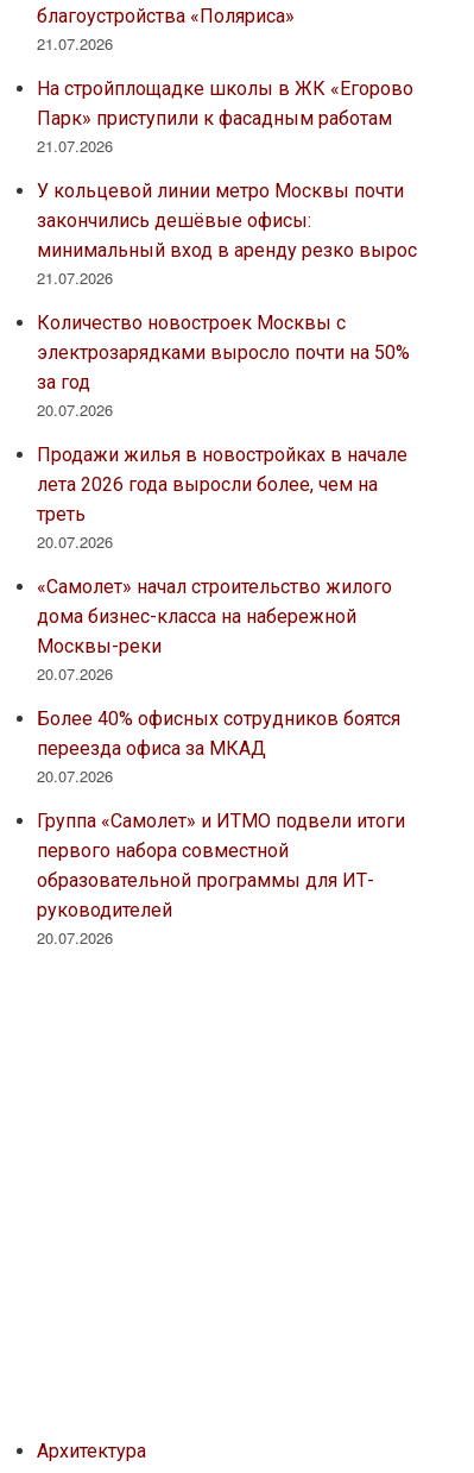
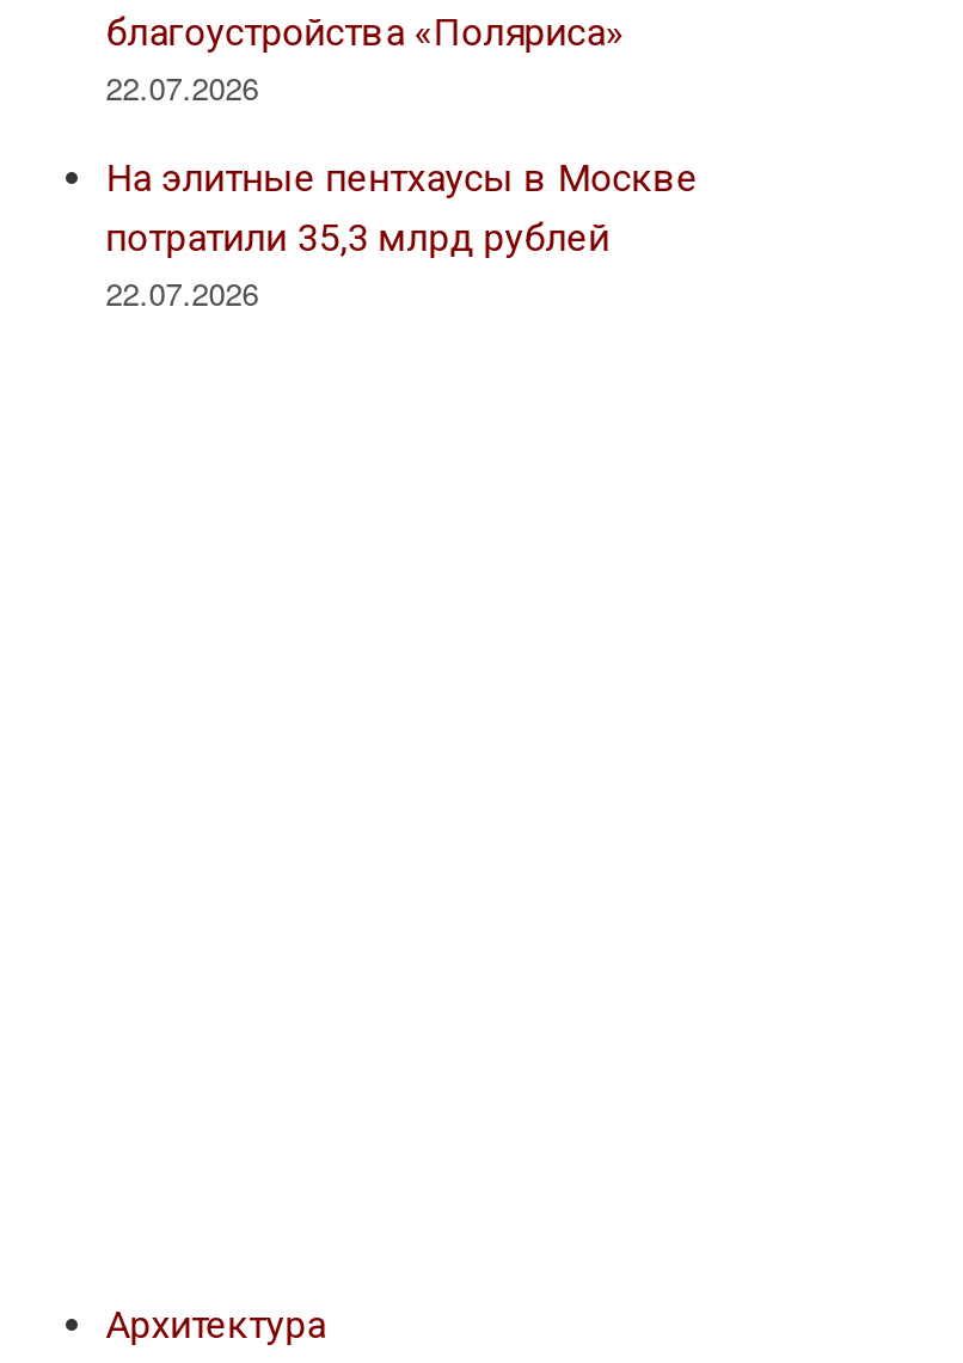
[36,32,417,949] 21.07.2026 | На стройплощадке школы в ЖК «Егорово | Парк» приступили к фасадным работам | 21.07.2026 | У кольцевой линии метро Москвы почти | закончились дешёвые офисы: | минимальный вход в аренду резко вырос | 21.07.2026 | Количество новостроек Москвы с | электрозарядками выросло почти на 50% | за год | 20.07.2026 | Продажи жилья в новостройках в начале | лета 2026 года выросли более, чем на | треть | 20.07.2026 | «Самолет» начал строительство жилого | дома бизнес-класса на набережной | Москвы-реки | 20.07.2026 | Более 40% офисных сотрудников боятся | переезда офиса за МКАД | 20.07.2026 | Группа «Самолет» и ИТМО подвели итоги | первого набора совместной | образовательной программы для ИТ- | руководителей | 20.07.2026 -> [106,65,698,316] 22.07.2026 | На элитные пентхаусы в Москве | потратили 35,3 млрд рублей | 22.07.2026

